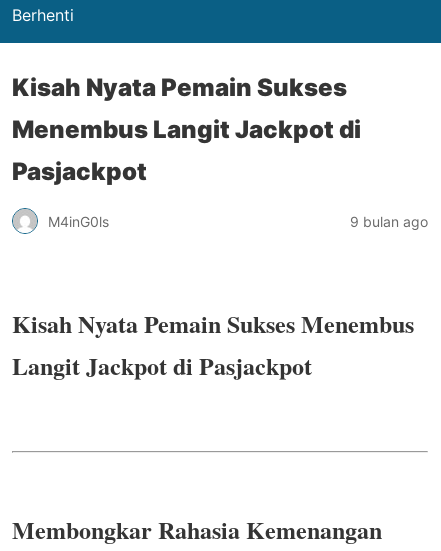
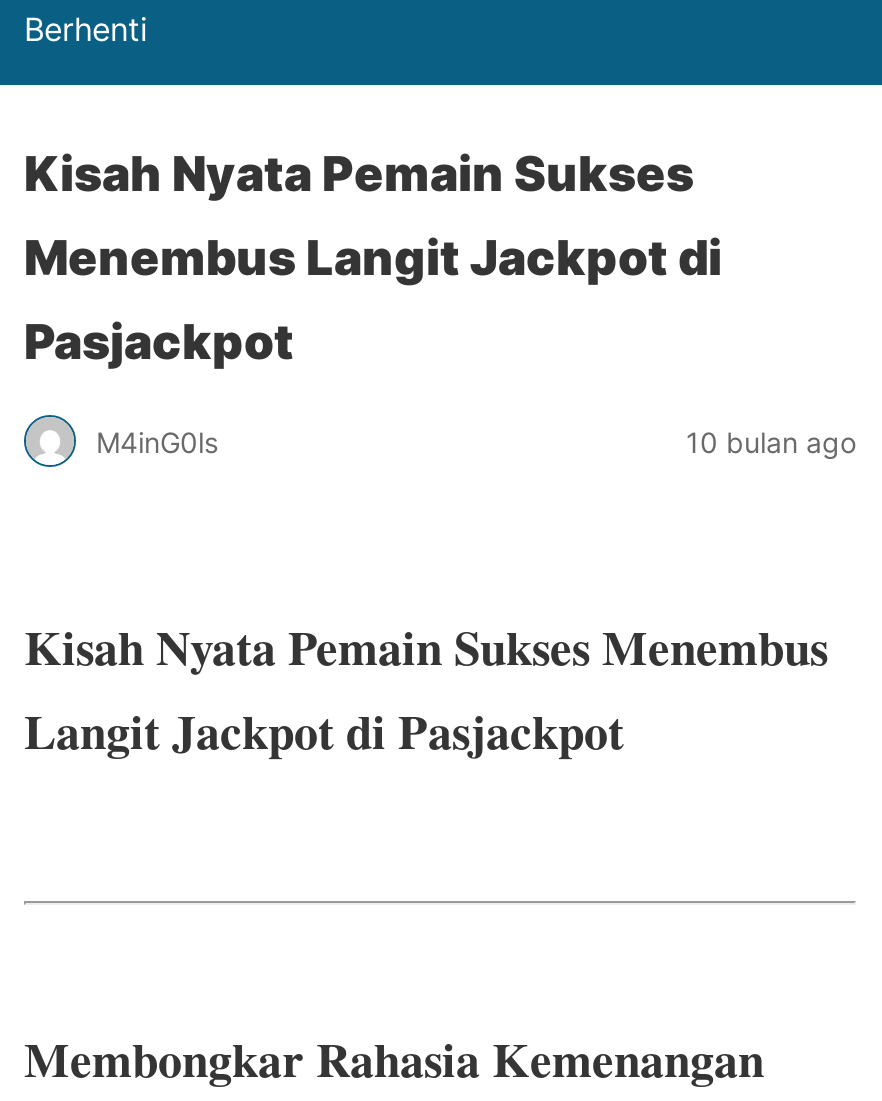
[350,212,428,229] 9 bulan ago -> [686,424,856,458] 10 bulan ago

